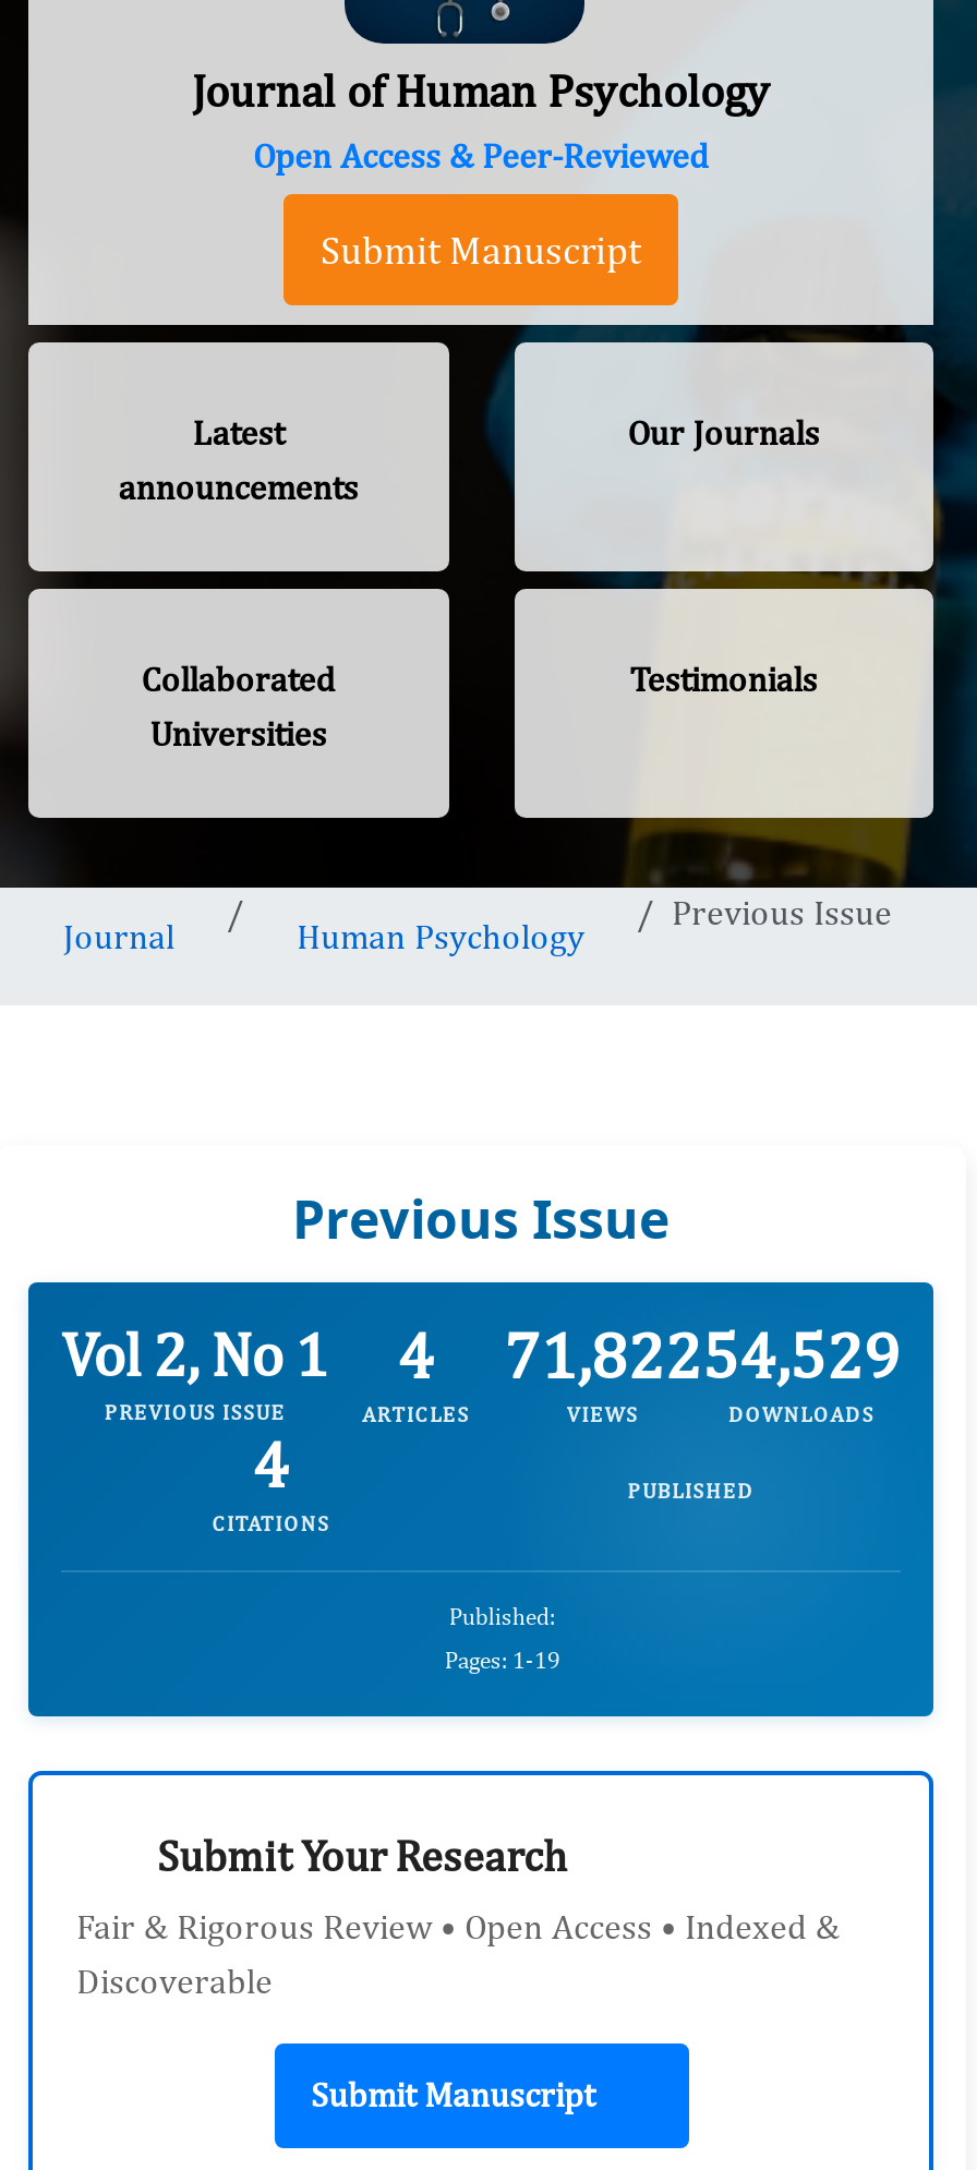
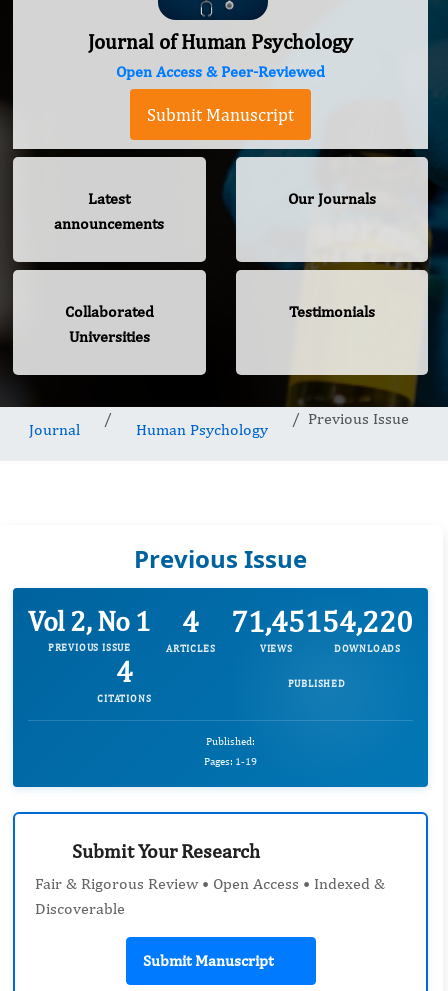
[503,1315,702,1394] 71,822 -> [231,603,322,639] 71,451
[702,1315,900,1394] 54,529 -> [322,603,413,639] 54,220

